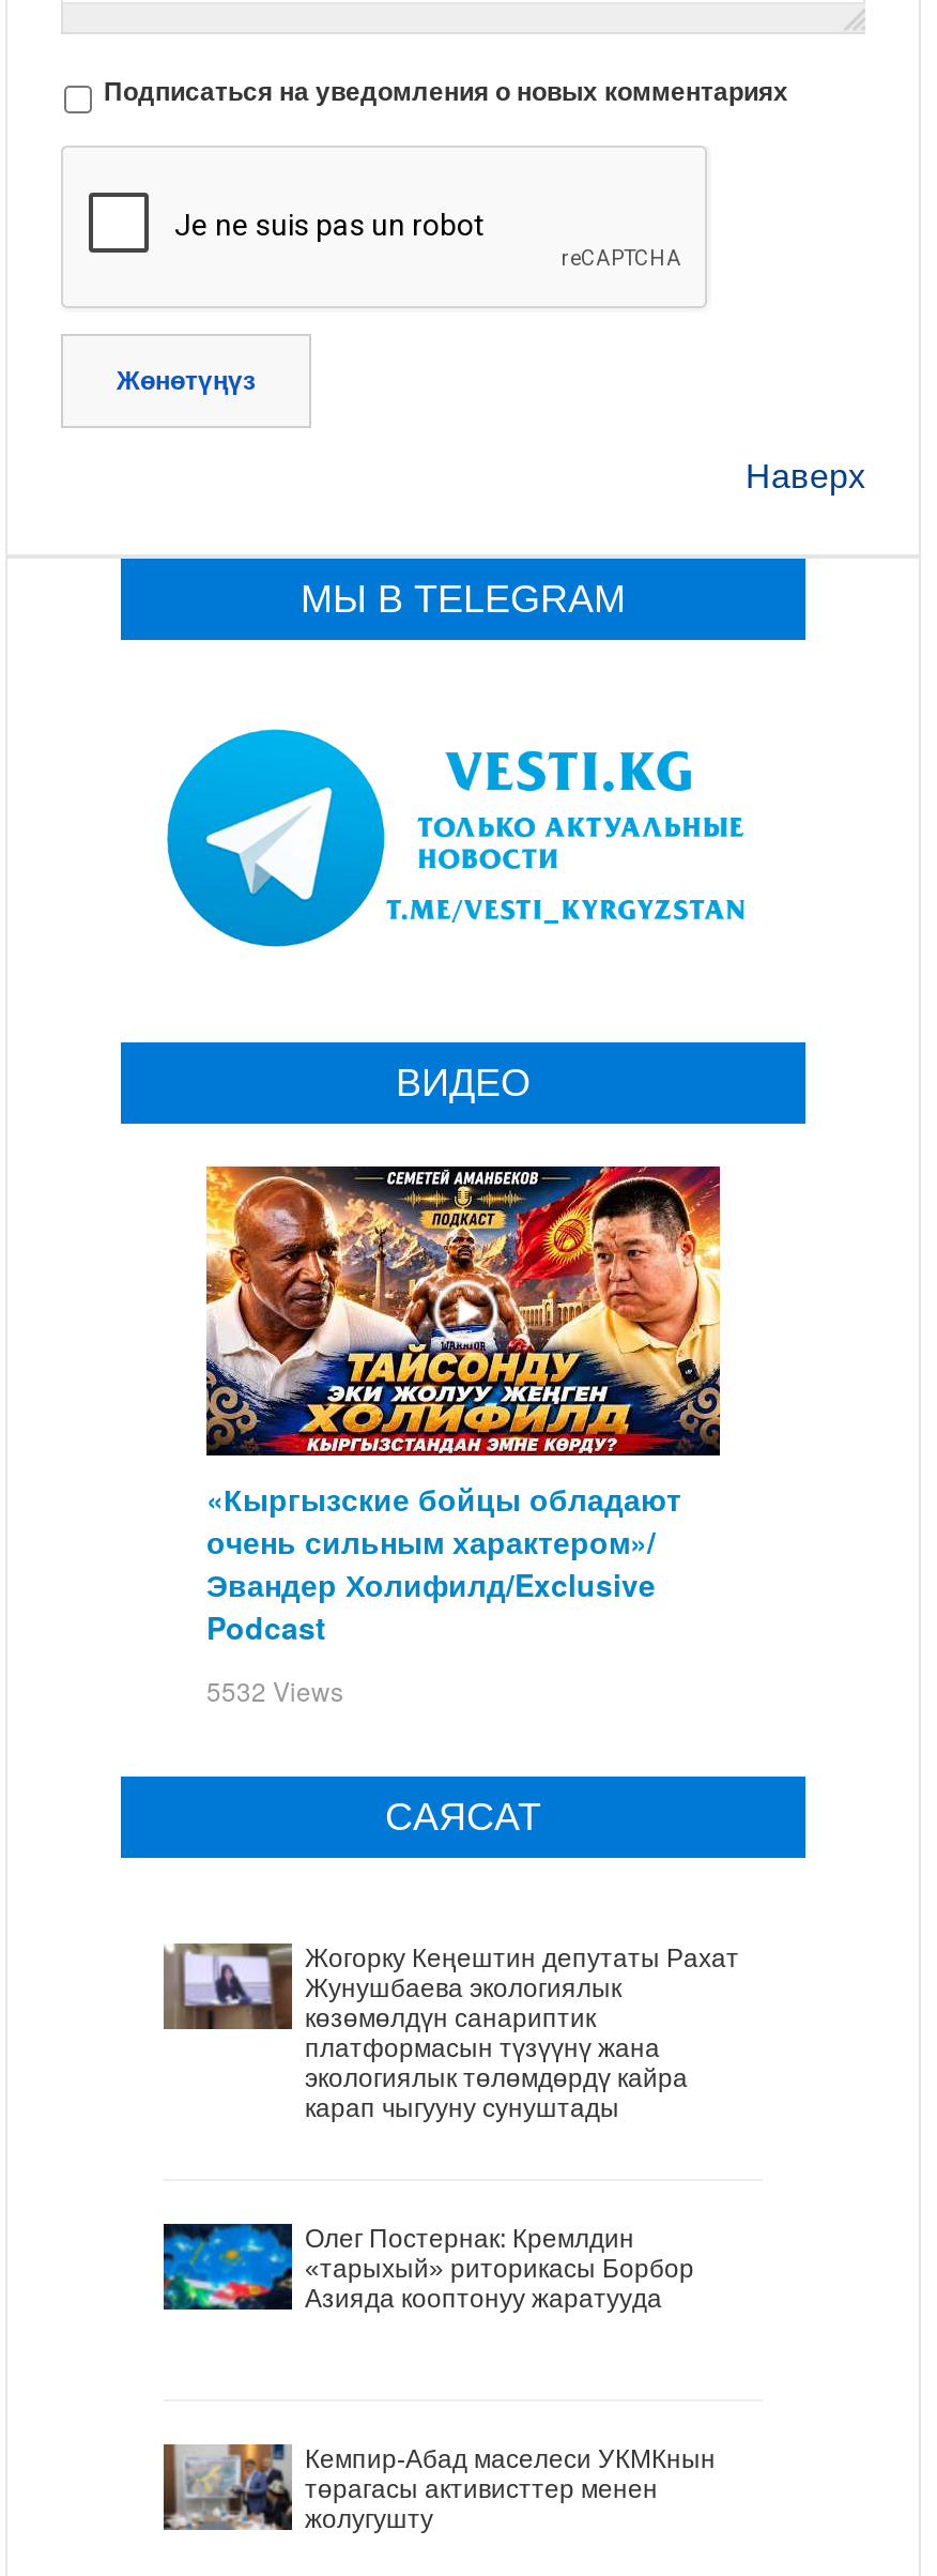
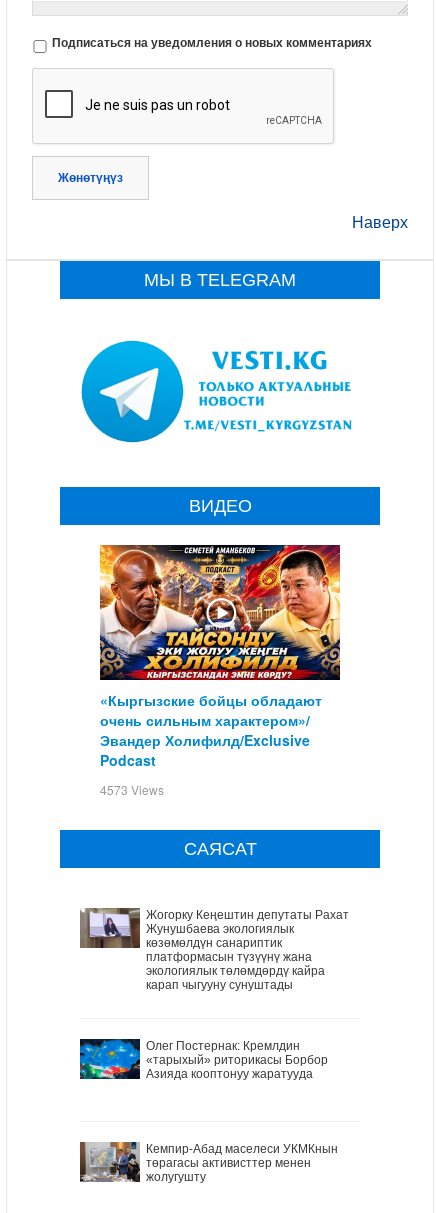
[206,1671,343,1708] 5532 Views -> [100,781,164,798] 4573 Views

